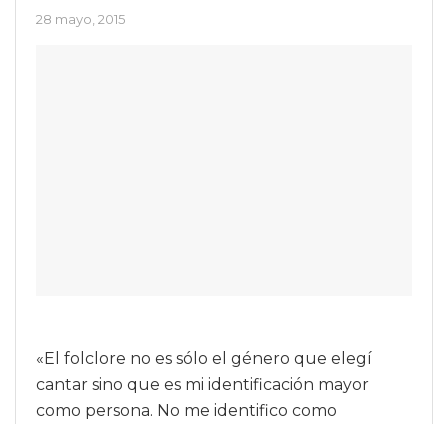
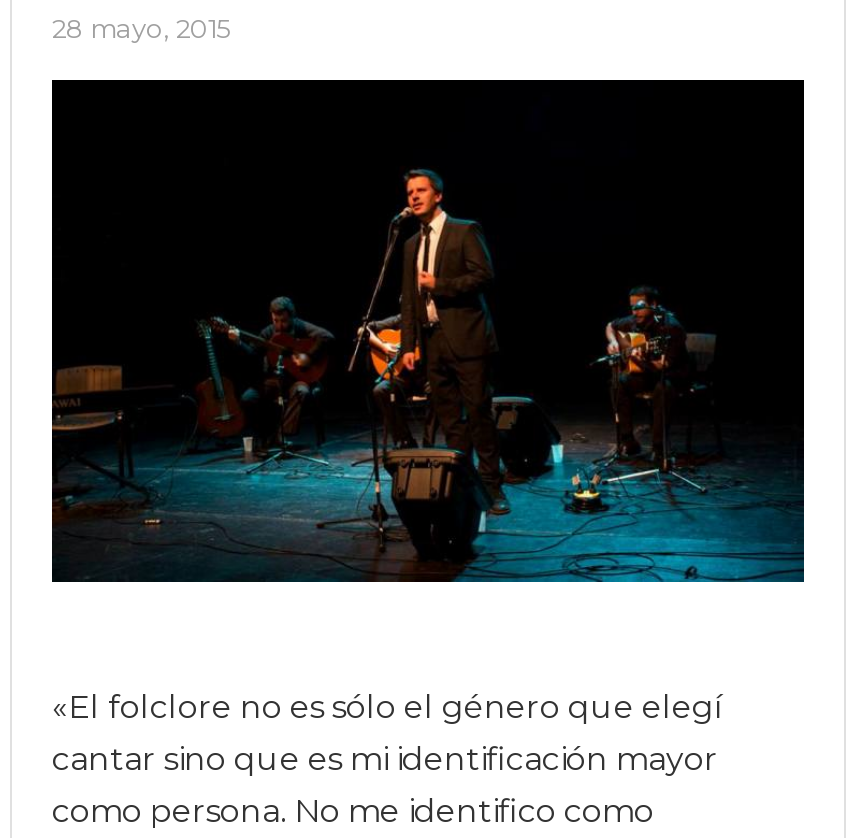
none -> [50,78,806,584] [image]

